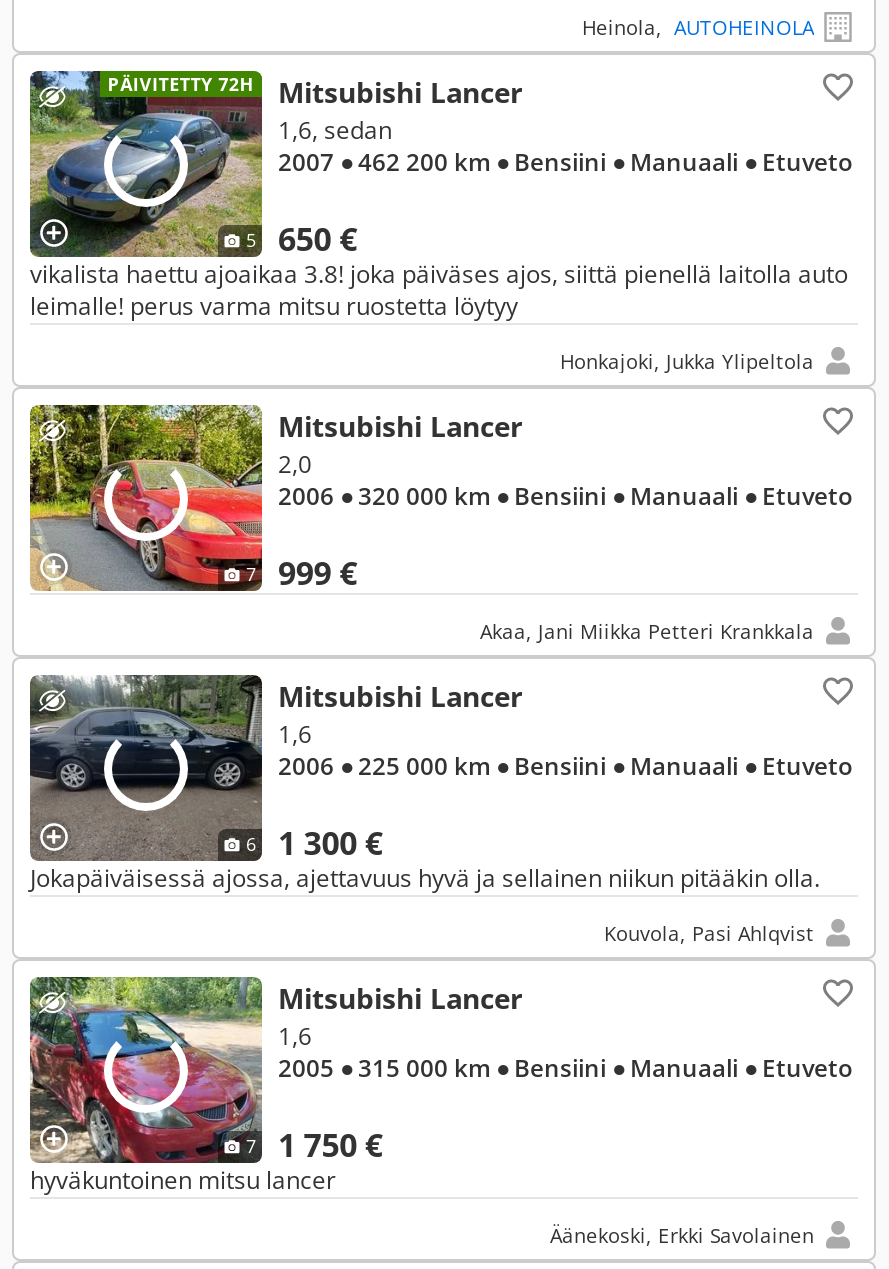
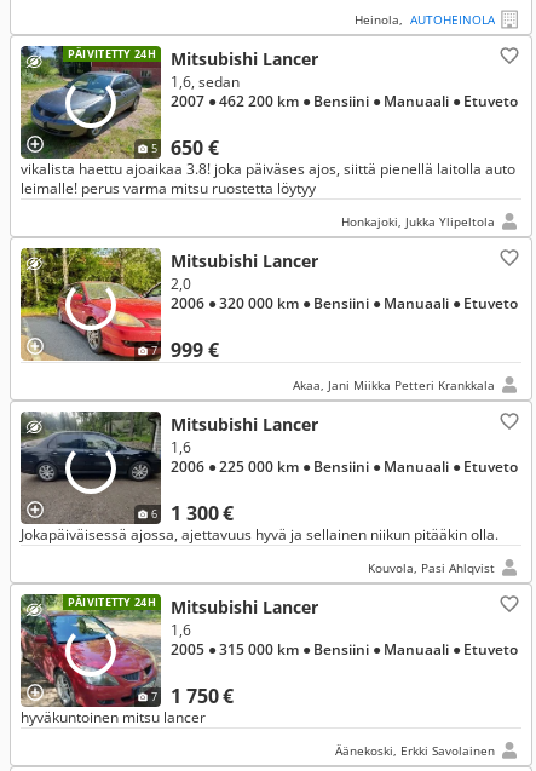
[108,71,522,111] PÄIVITETTY 72H Mitsubishi Lancer -> [68,46,318,70] PÄIVITETTY 24H Mitsubishi Lancer
none -> [68,594,156,610] PÄIVITETTY 24H

